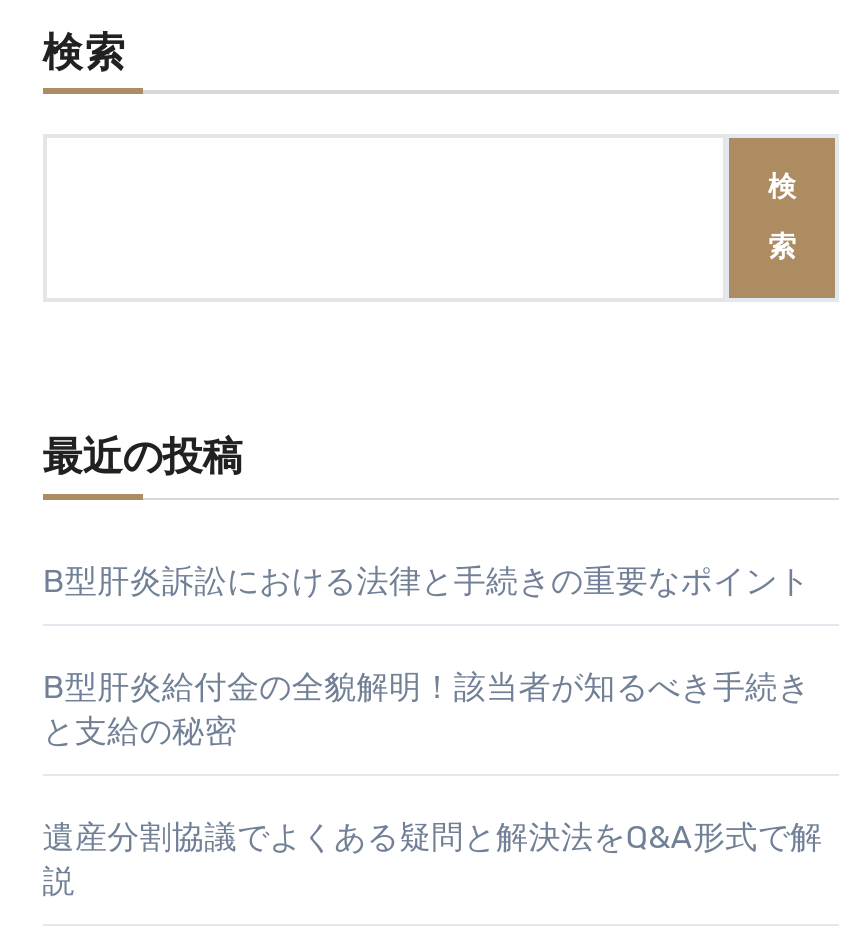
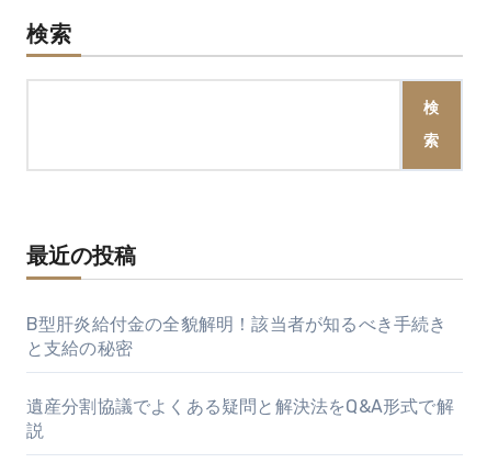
[43,563,810,601] B型肝炎訴訟における法律と手続きの重要なポイント -> none

